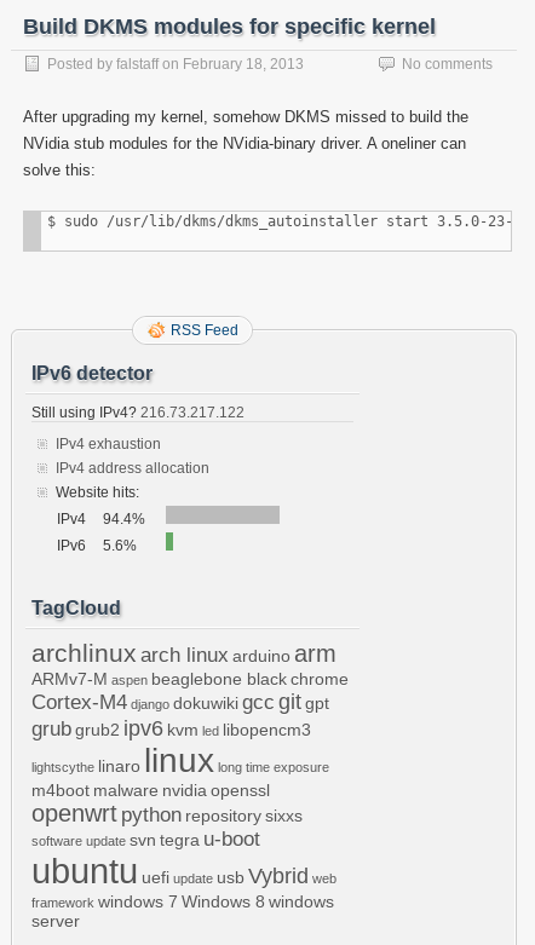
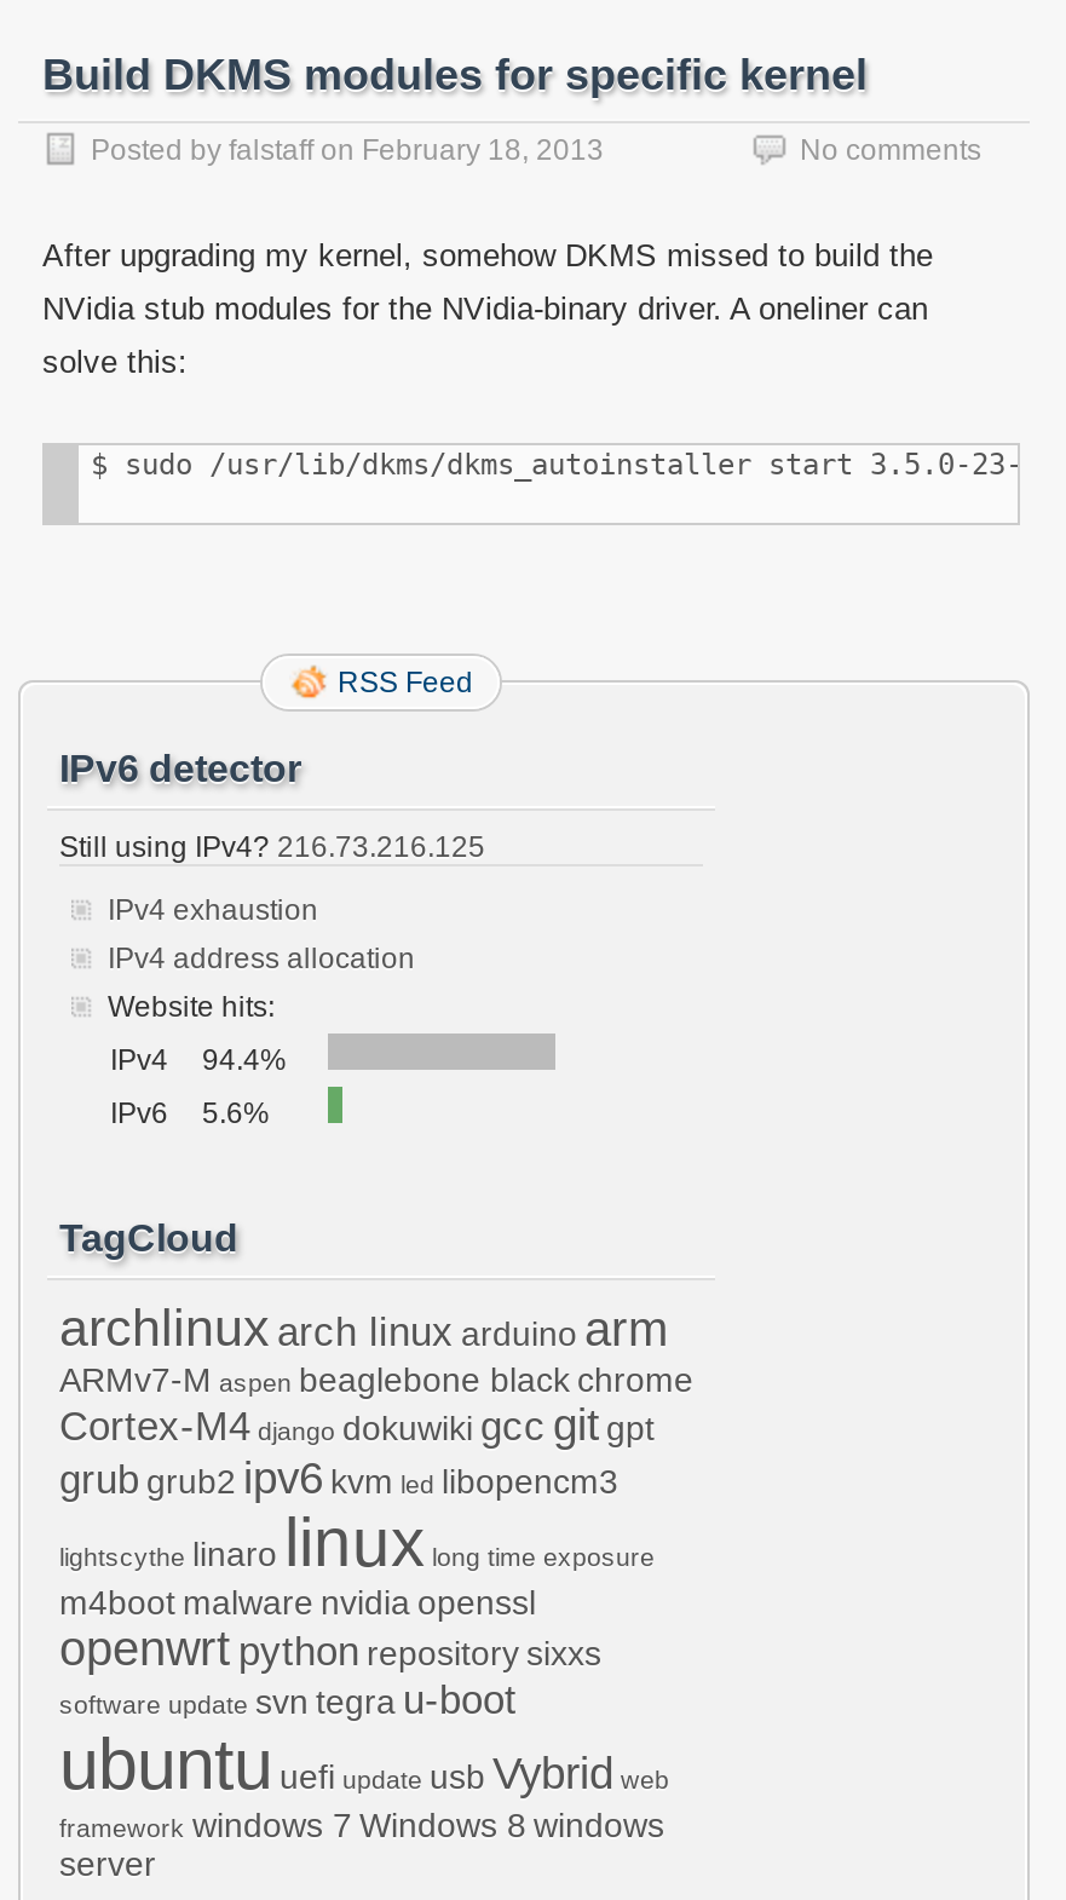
[31,404,245,421] Still using IPv4? 216.73.217.122 -> [59,830,485,864] Still using IPv4? 216.73.216.125

